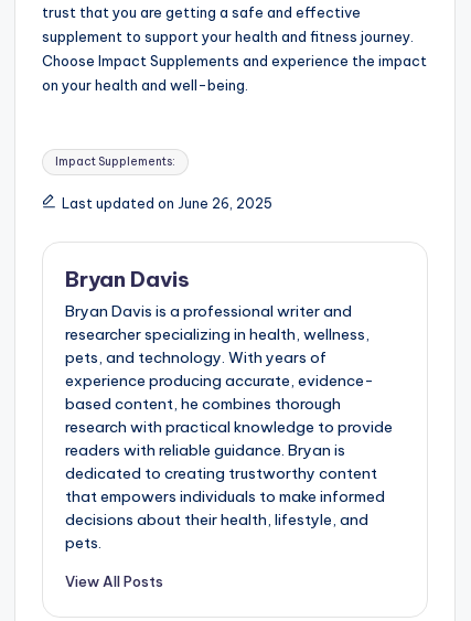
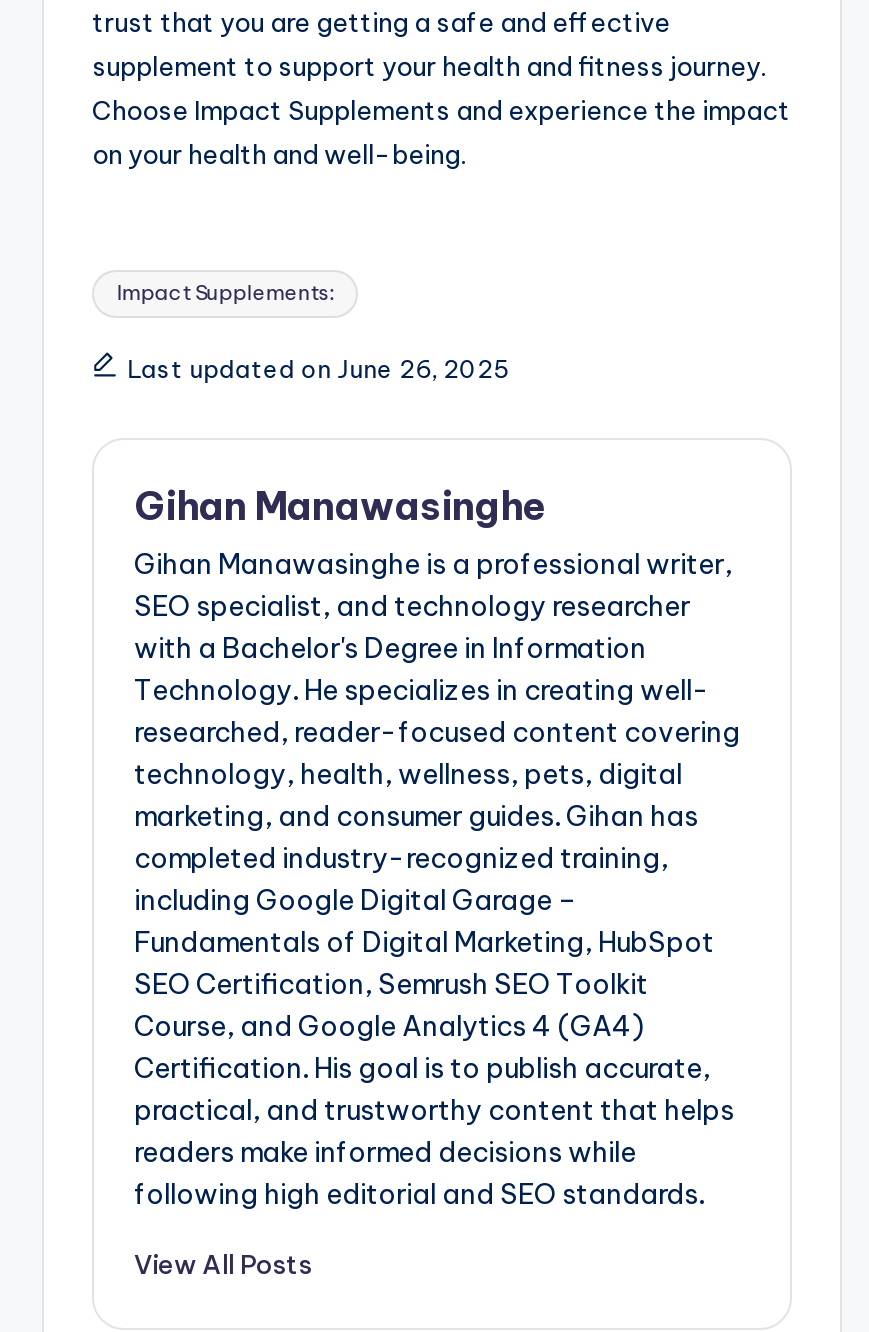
[65,266,393,553] Bryan Davis | Bryan Davis is a professional writer and | researcher specializing in health, wellness, | pets, and technology. With years of | experience producing accurate, evidence- | based content, he combines thorough | research with practical knowledge to provide | readers with reliable guidance. Bryan is | dedicated to creating trustworthy content | that empowers individuals to make informed | decisions about their health, lifestyle, and | pets. -> [134,482,740,1213] Gihan Manawasinghe | Gihan Manawasinghe is a professional writer, | SEO specialist, and technology researcher | with a Bachelor's Degree in Information | Technology. He specializes in creating well- | researched, reader-focused content covering | technology, health, wellness, pets, digital | marketing, and consumer guides. Gihan has | completed industry-recognized training, | including Google Digital Garage – | Fundamentals of Digital Marketing, HubSpot | SEO Certification, Semrush SEO Toolkit | Course, and Google Analytics 4 (GA4) | Certification. His goal is to publish accurate, | practical, and trustworthy content that helps | readers make informed decisions while | following high editorial and SEO standards.

